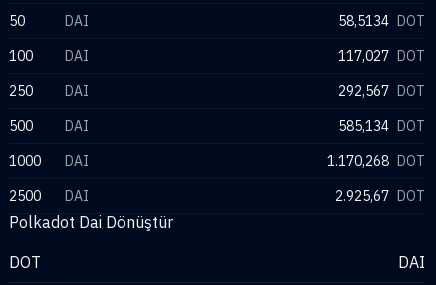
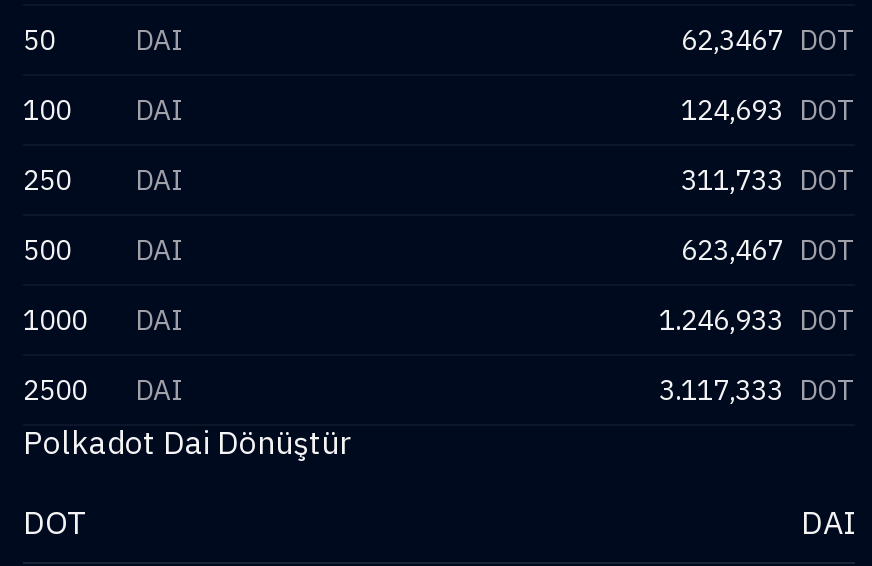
[338,12,425,30] 58,5134 DOT -> [681,22,855,58] 62,3467 DOT
[338,47,425,65] 117,027 DOT -> [681,92,855,128] 124,693 DOT
[338,82,425,100] 292,567 DOT -> [681,162,855,198] 311,733 DOT
[338,117,425,135] 585,134 DOT -> [681,232,855,268] 623,467 DOT
[327,152,425,170] 1.170,268 DOT -> [659,302,855,338] 1.246,933 DOT
[335,187,425,205] 2.925,67 DOT -> [659,372,855,408] 3.117,333 DOT

